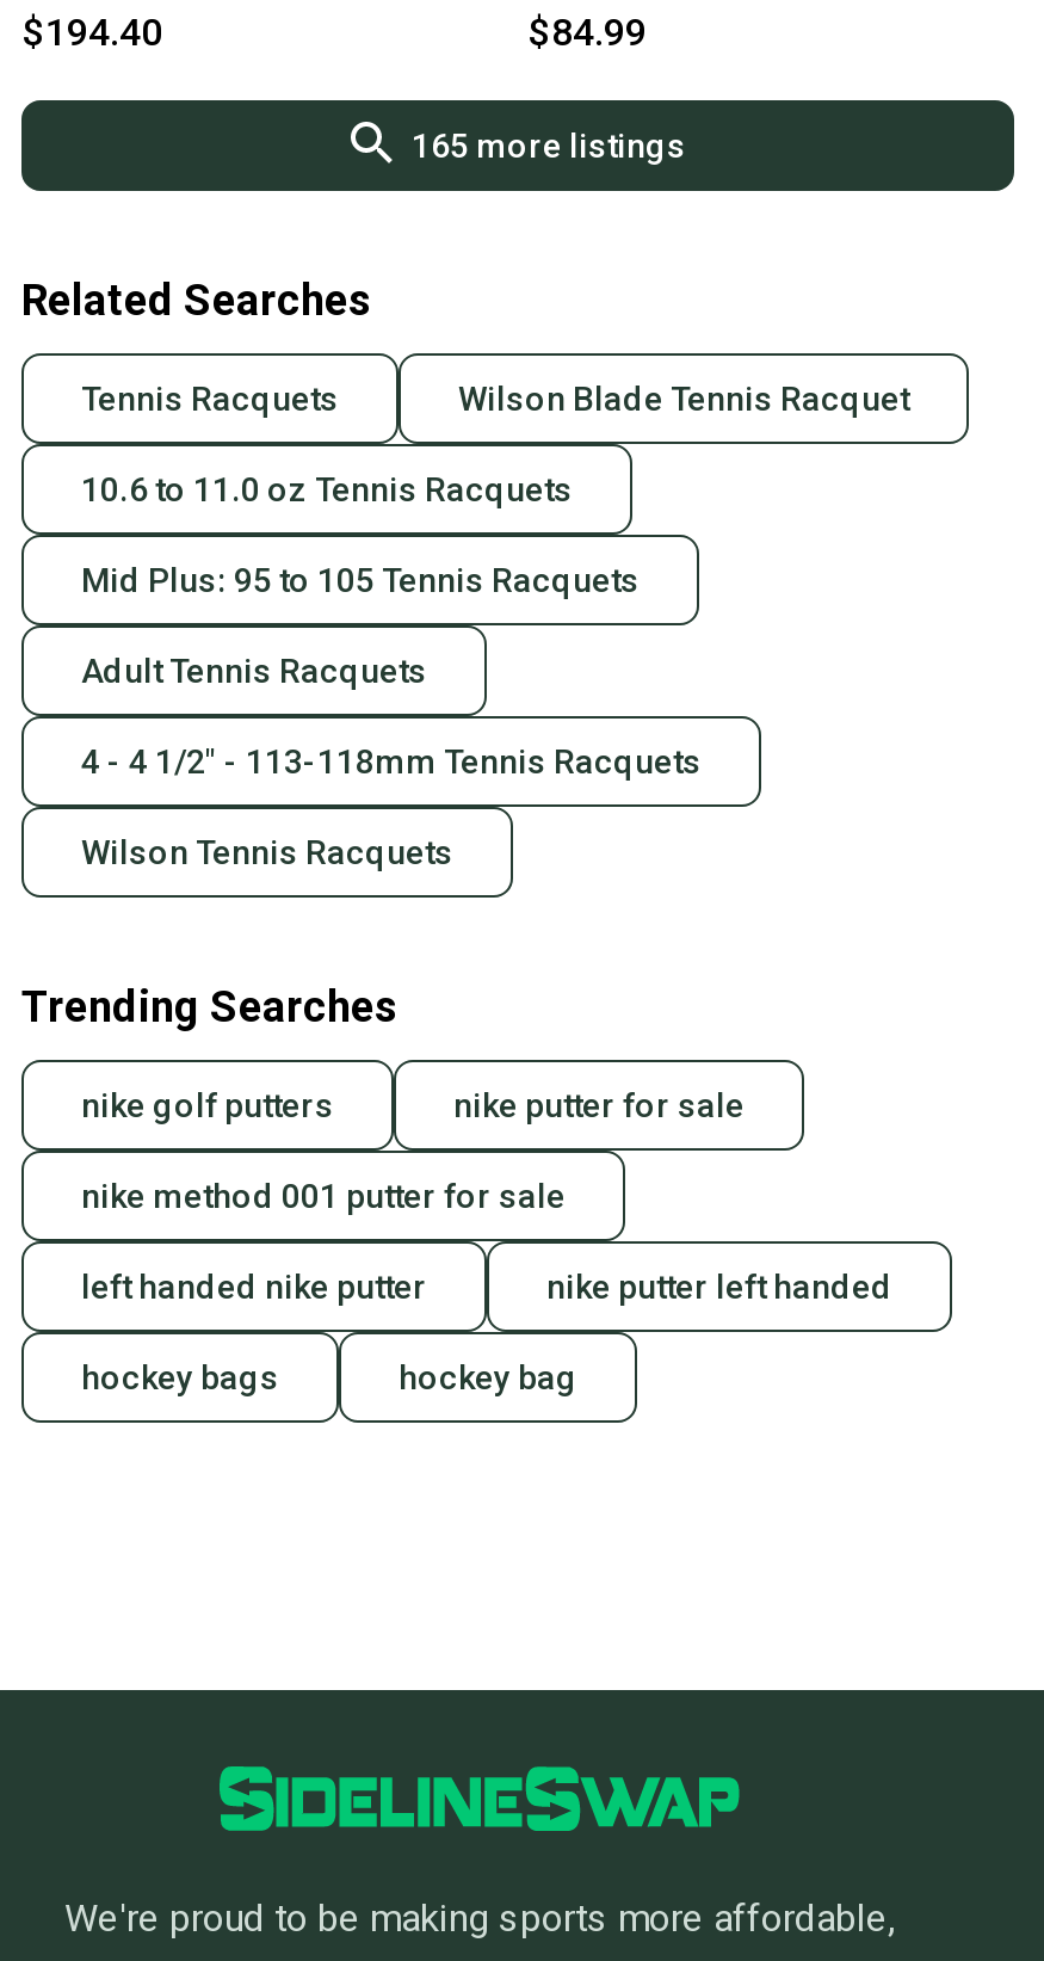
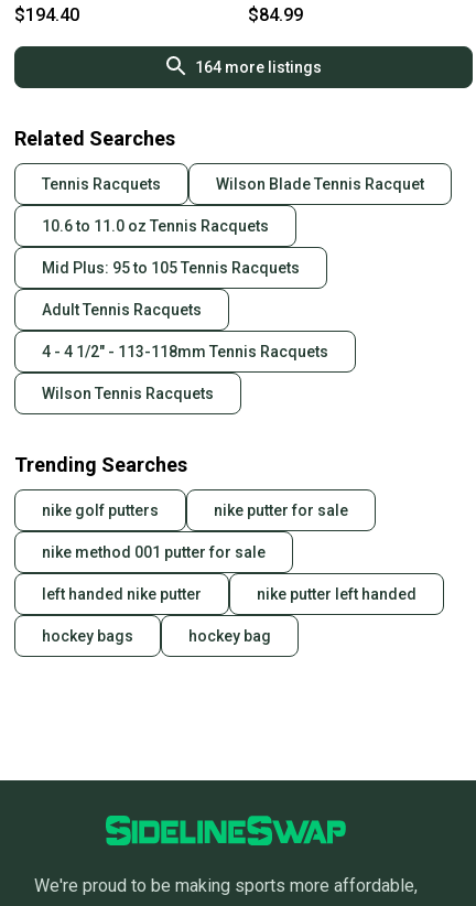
[412,127,686,165] 165 more listings -> [194,59,321,76] 164 more listings

